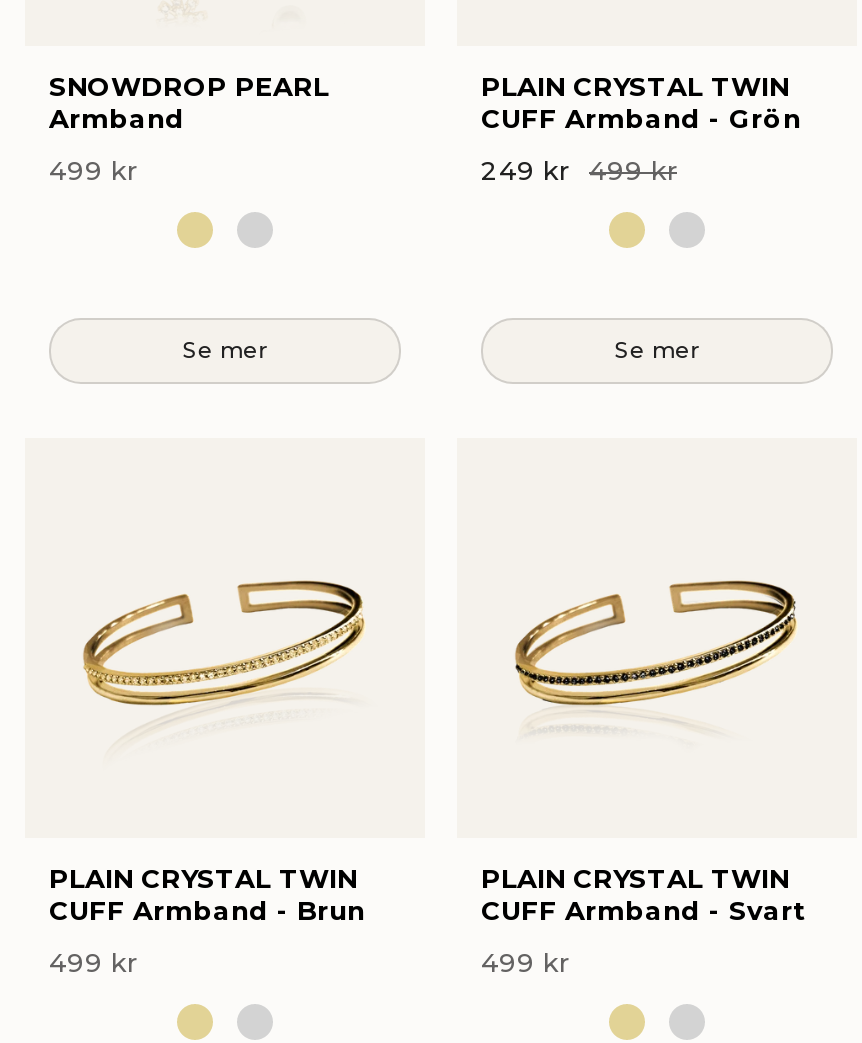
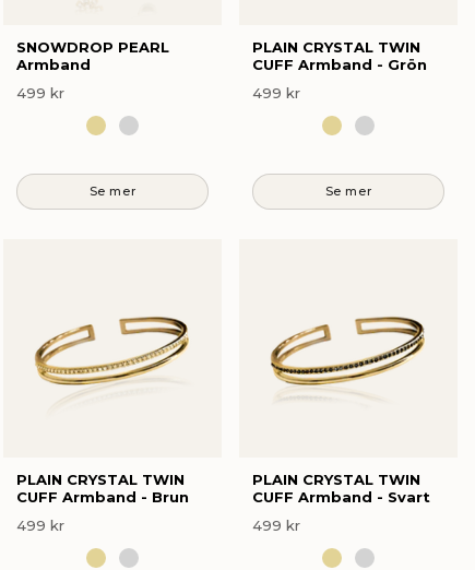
[481,154,677,186] 249 kr 499 kr -> [252,84,300,102] 499 kr

